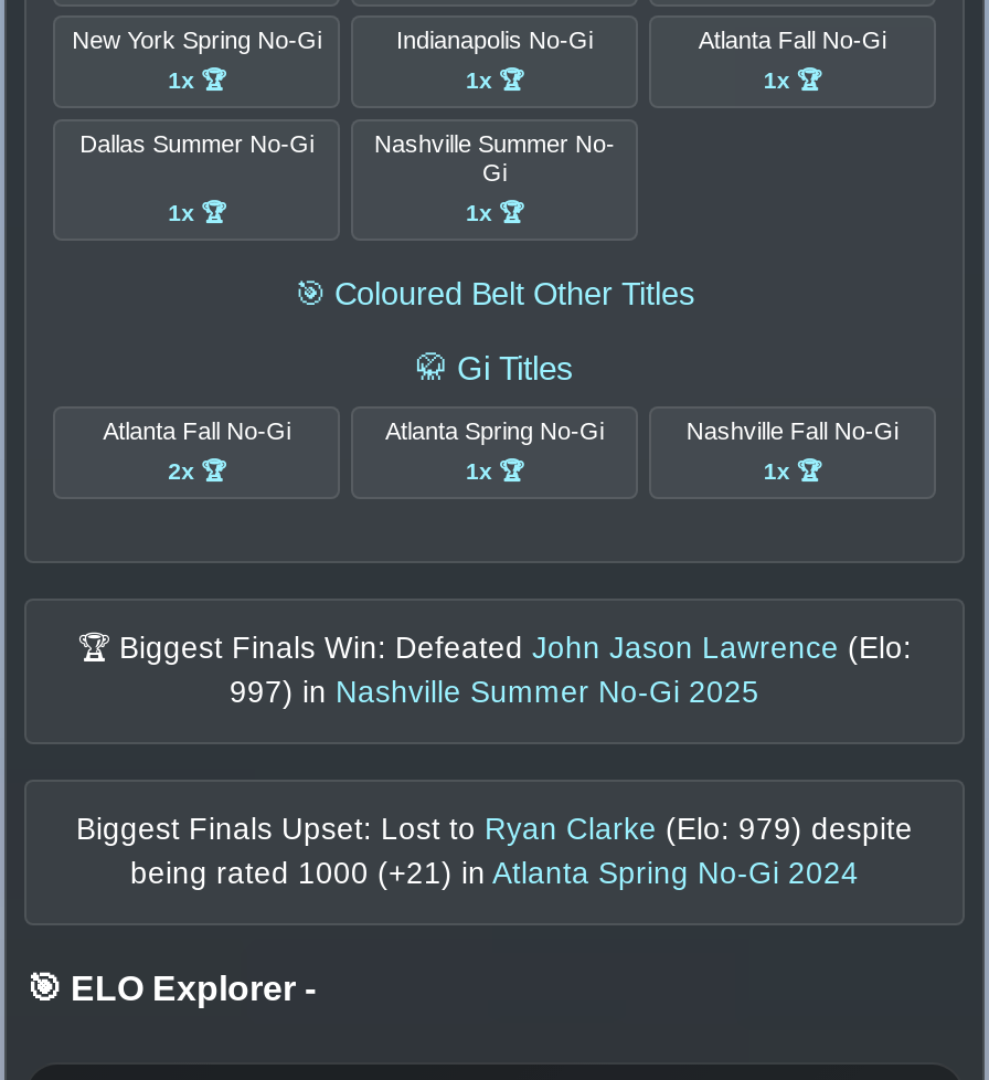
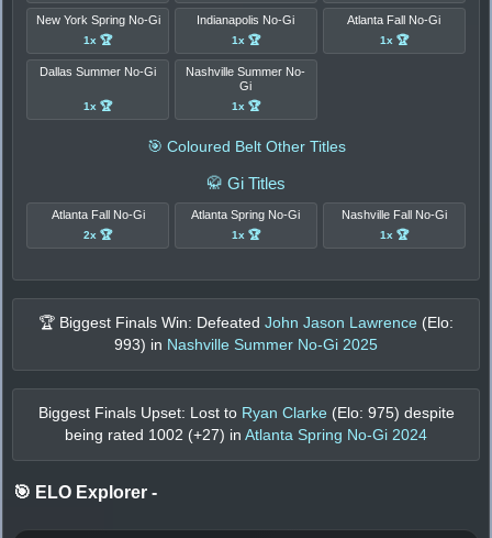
[230,676,759,709] 997) in Nashville Summer No-Gi 2025 -> [114,337,378,353] 993) in Nashville Summer No-Gi 2025
[76,813,913,846] Biggest Finals Upset: Lost to Ryan Clarke (Elo: 979) despite -> [38,405,454,421] Biggest Finals Upset: Lost to Ryan Clarke (Elo: 975) despite
[130,857,859,890] being rated 1000 (+21) in Atlanta Spring No-Gi 2024 -> [65,427,427,443] being rated 1002 (+27) in Atlanta Spring No-Gi 2024

